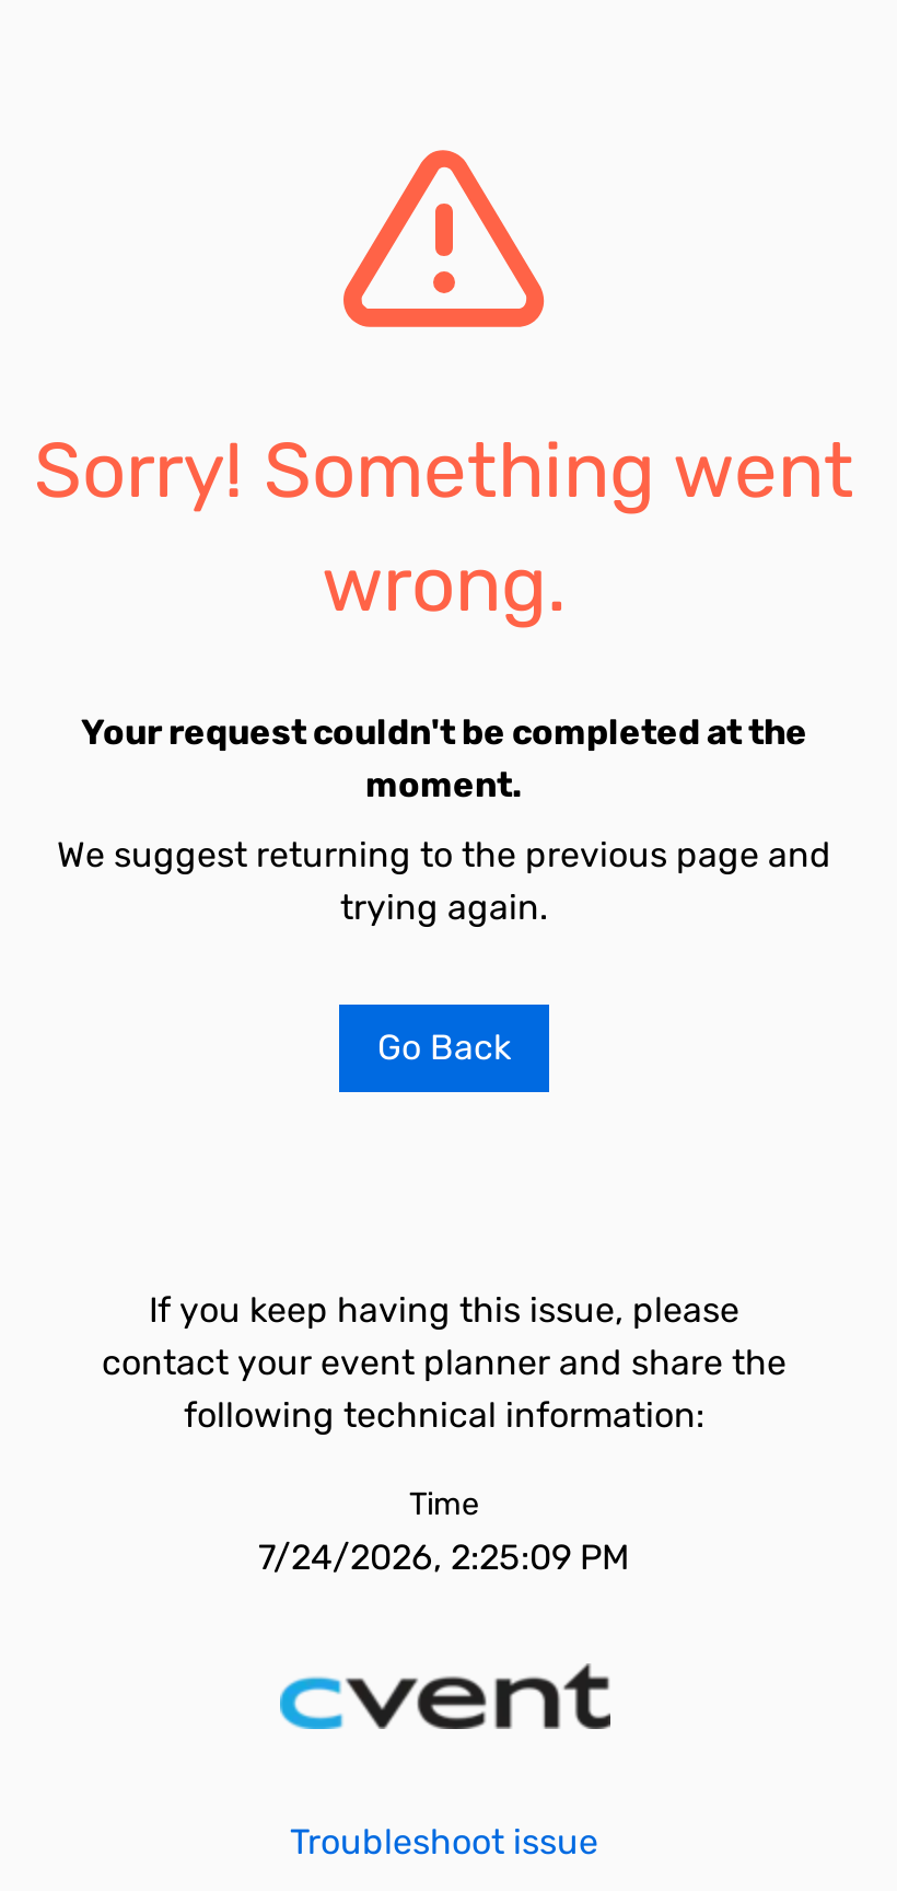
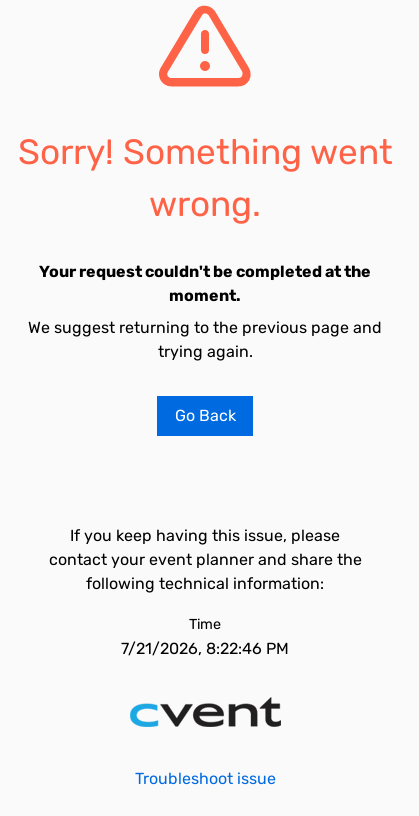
[258,1536,630,1578] 7/24/2026, 2:25:09 PM -> [121,639,289,658] 7/21/2026, 8:22:46 PM

